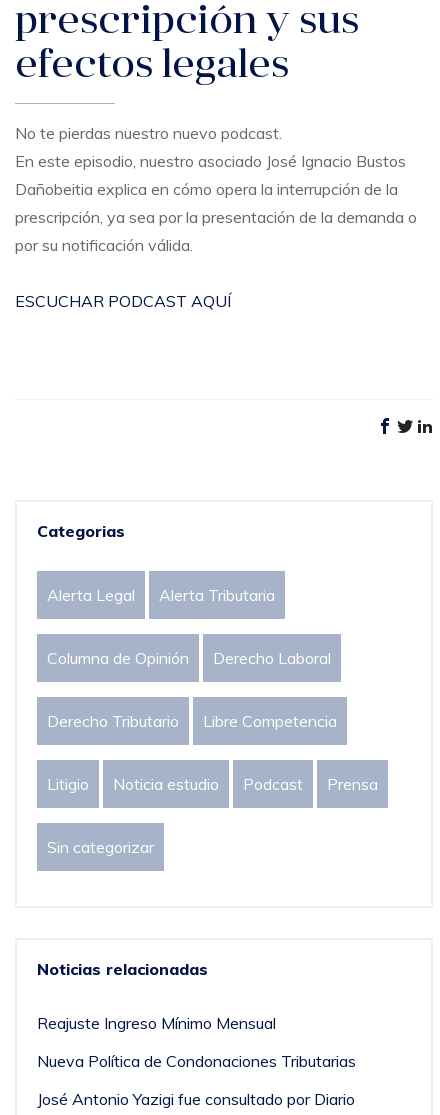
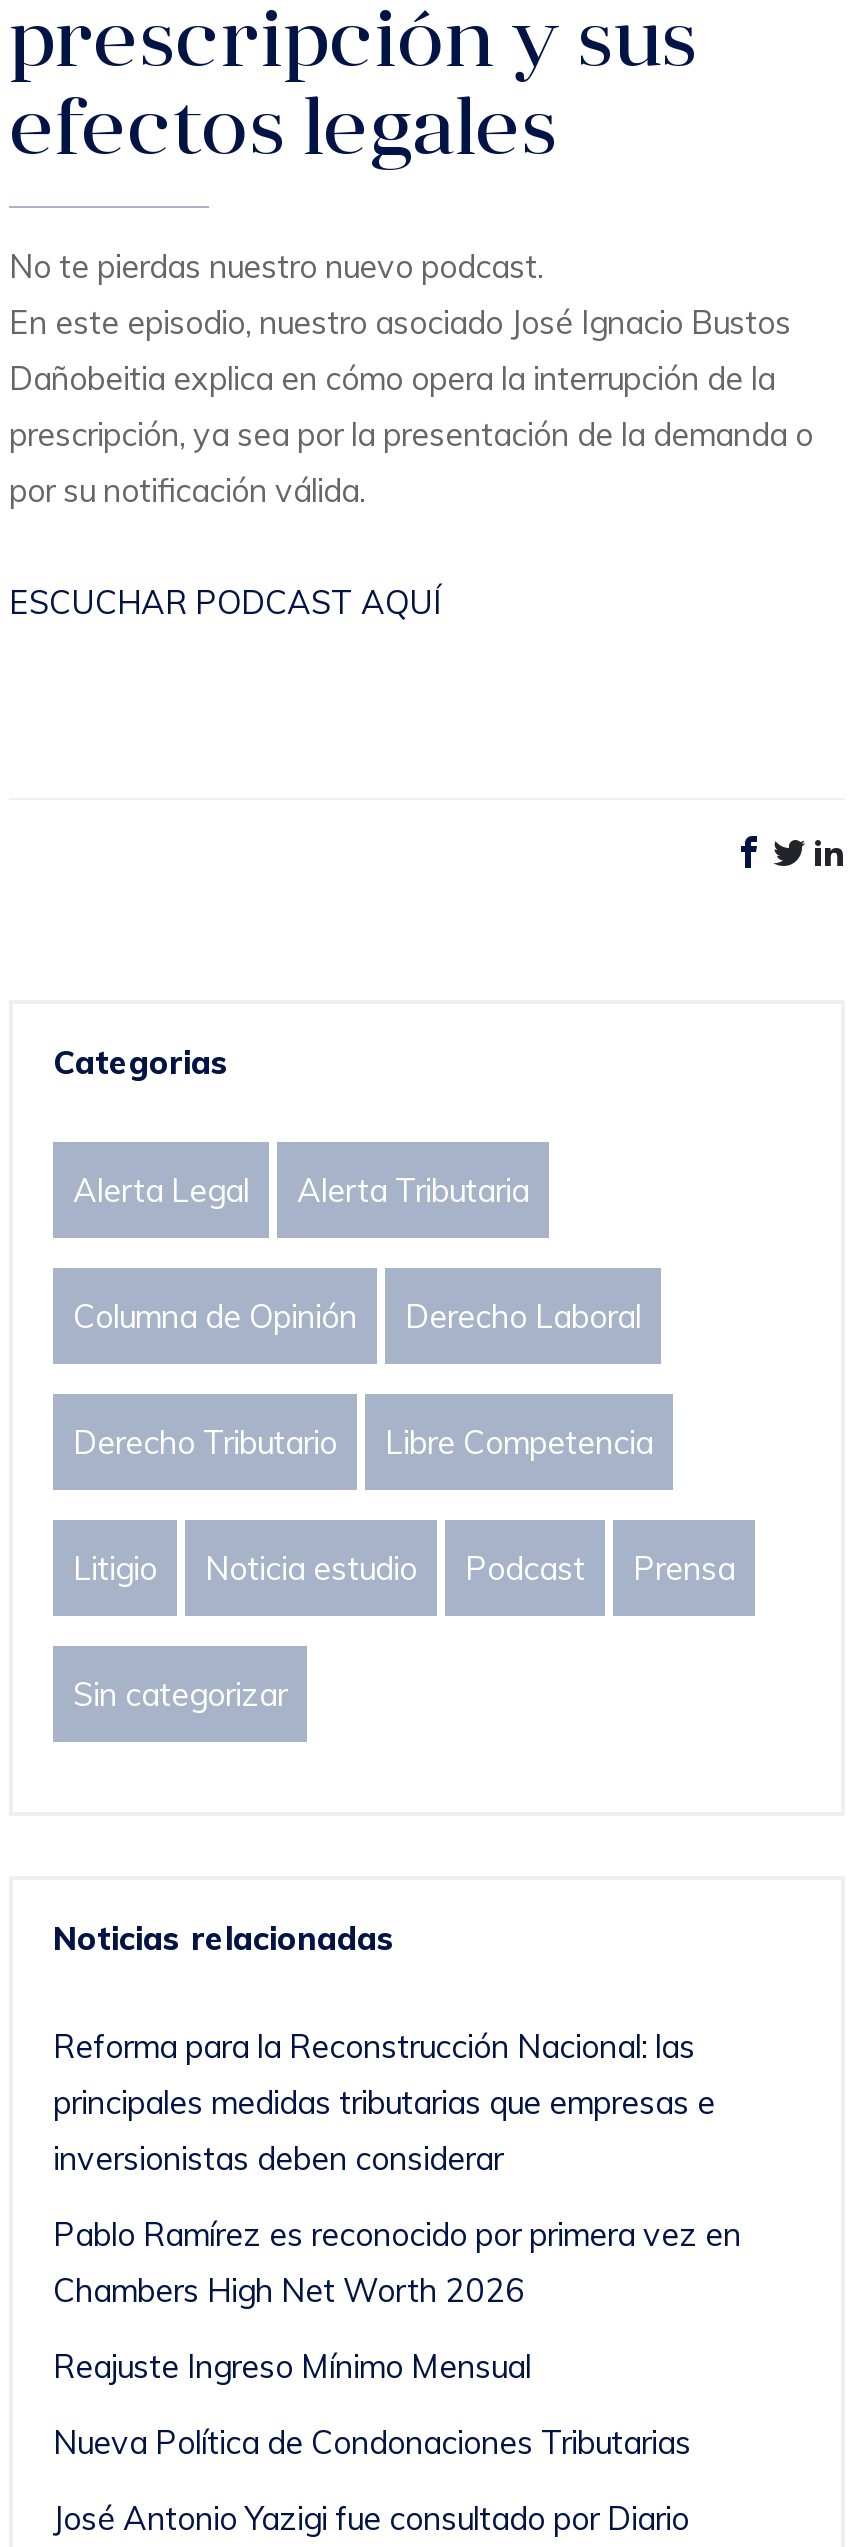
none -> [53,2026,741,2310] Reforma para la Reconstrucción Nacional: las | principales medidas tributarias que empresas e | inversionistas deben considerar | Pablo Ramírez es reconocido por primera vez en | Chambers High Net Worth 2026

